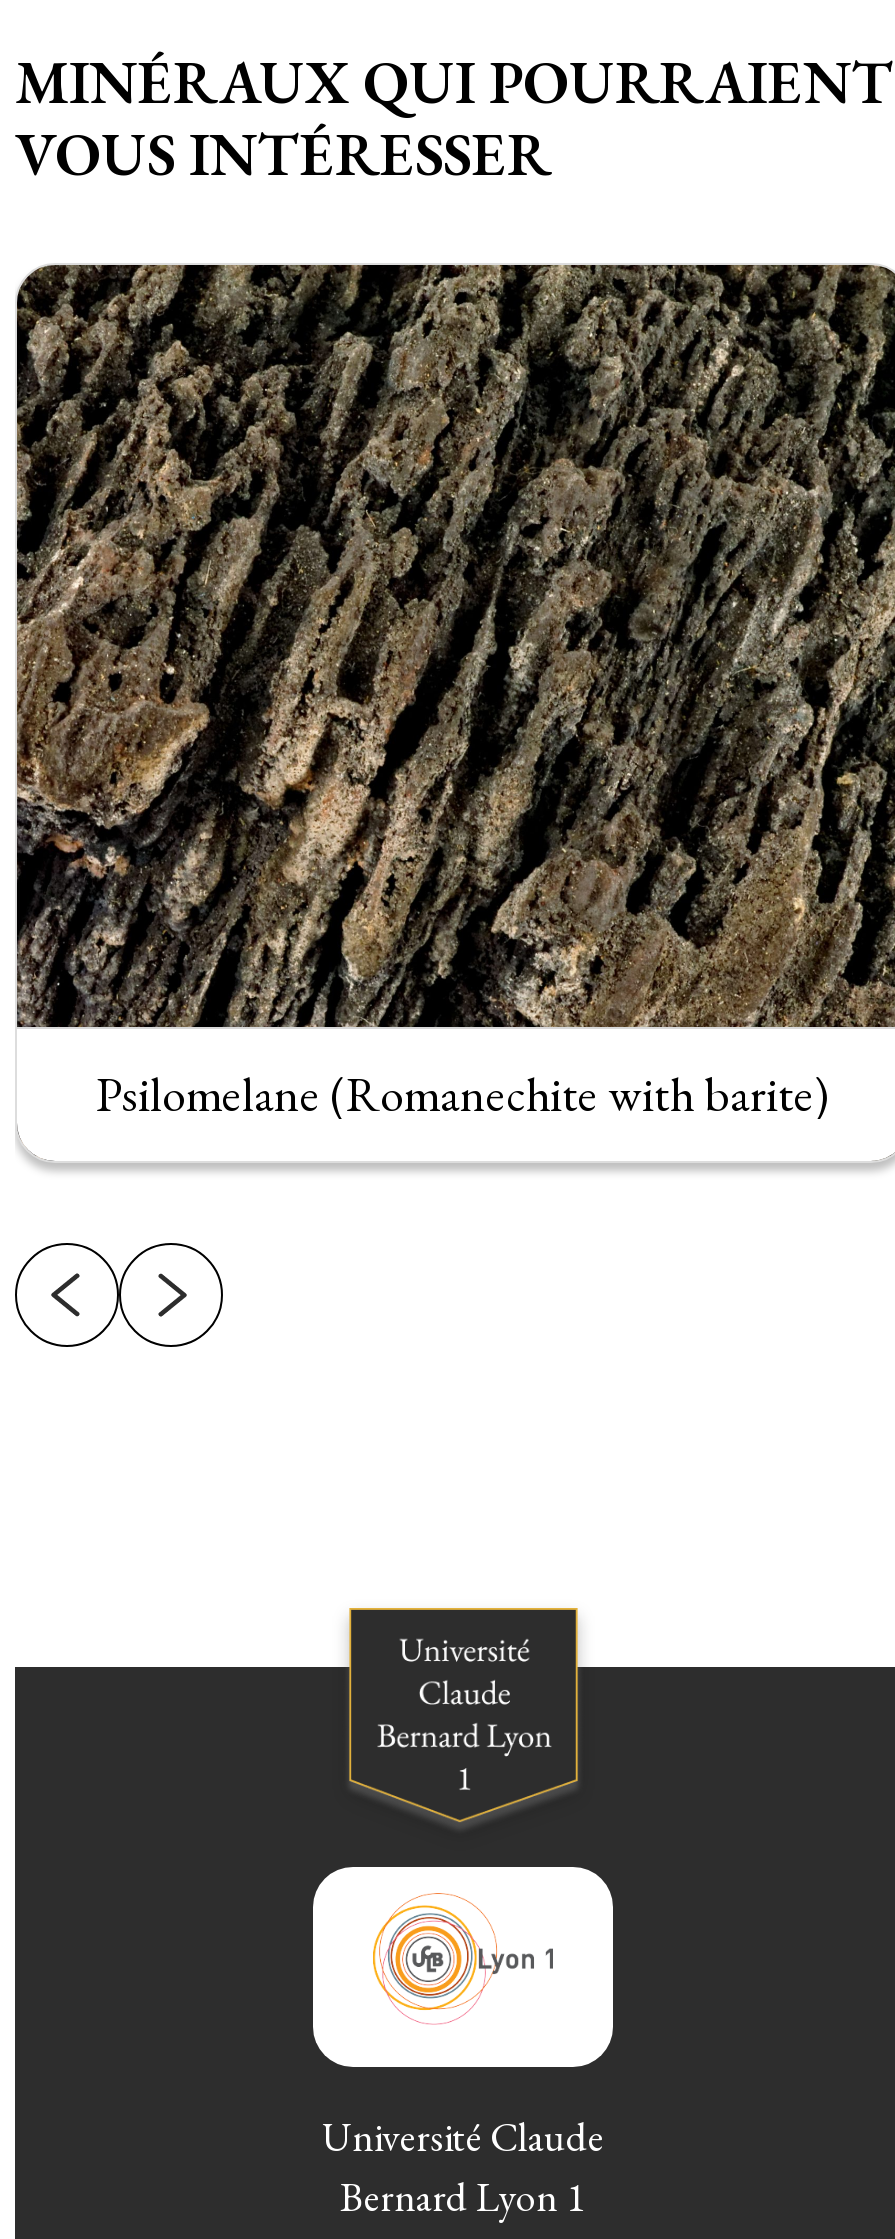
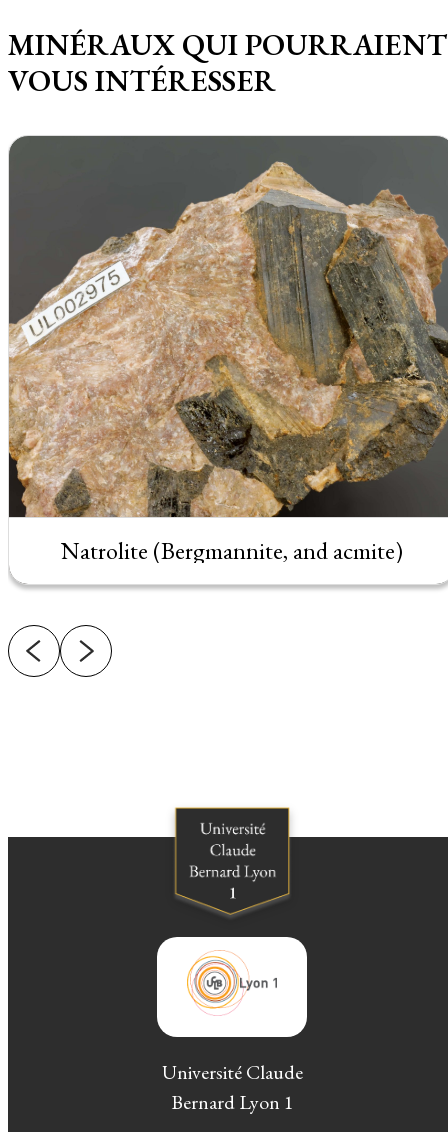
[15,265,889,1125] [image] | Psilomelane (Romanechite with barite) -> [8,135,445,566] [image] | Natrolite (Bergmannite, and acmite)

